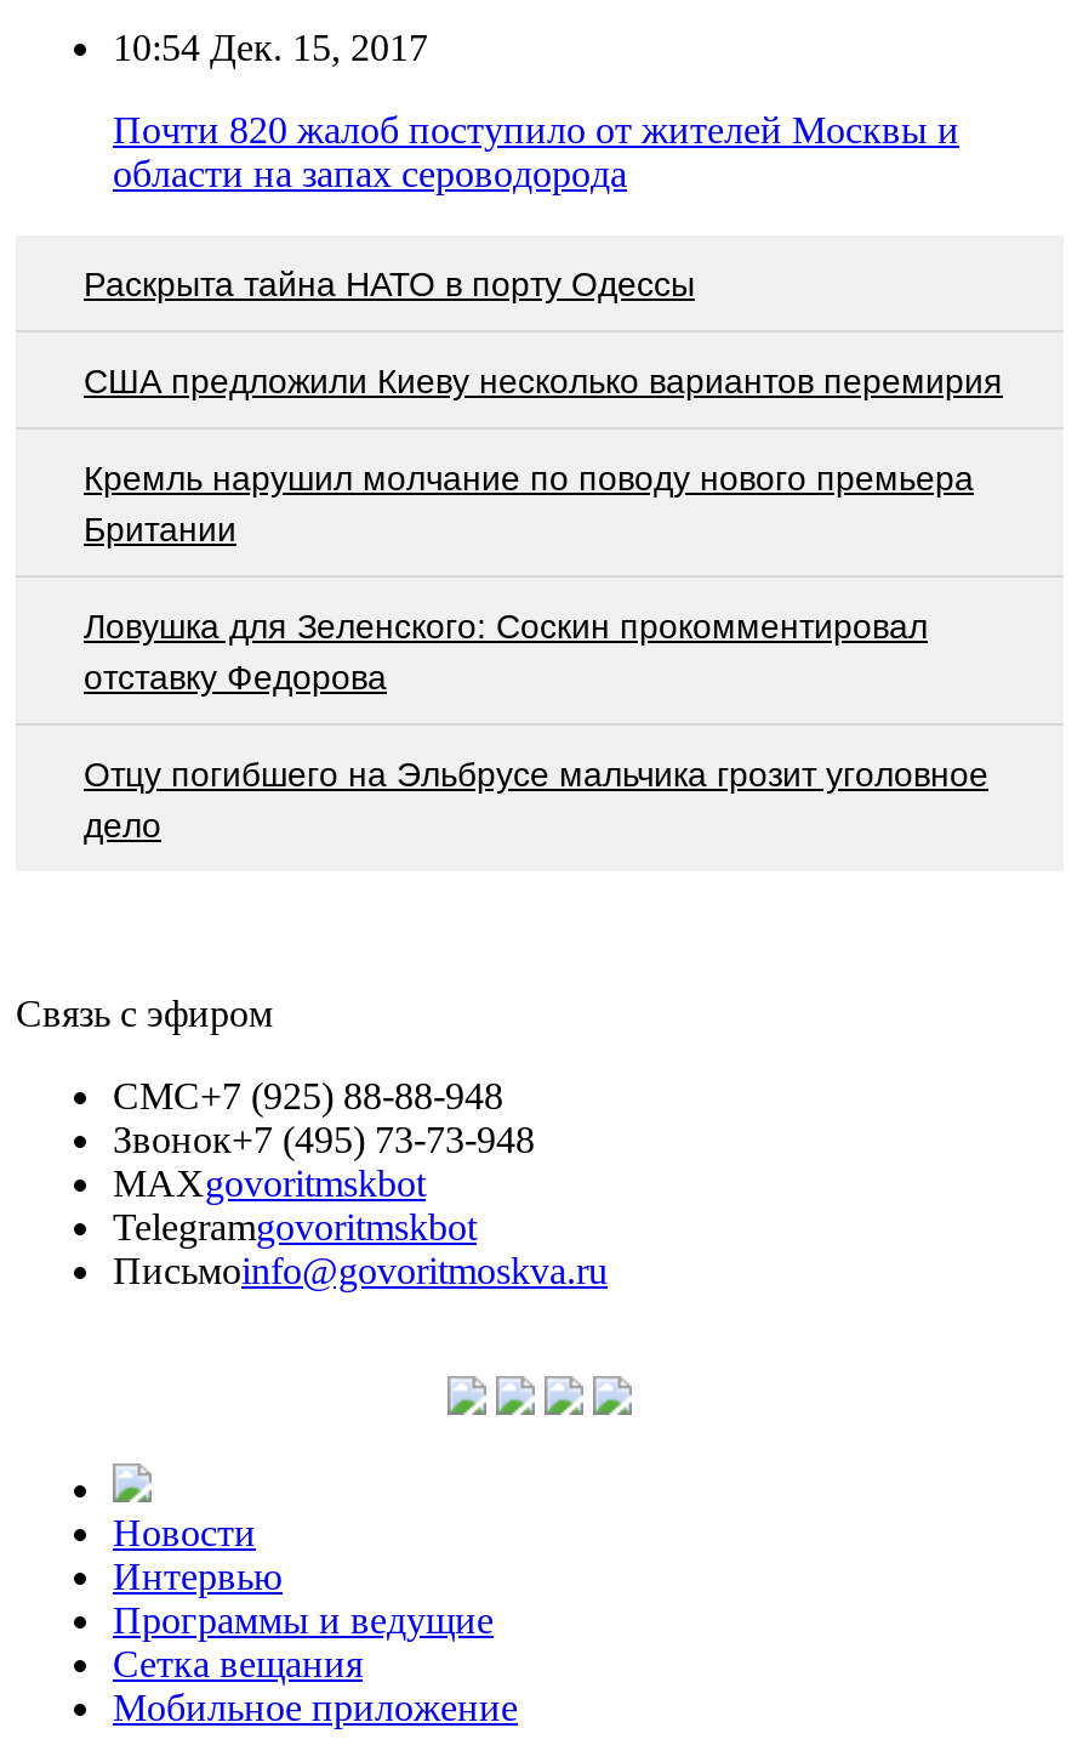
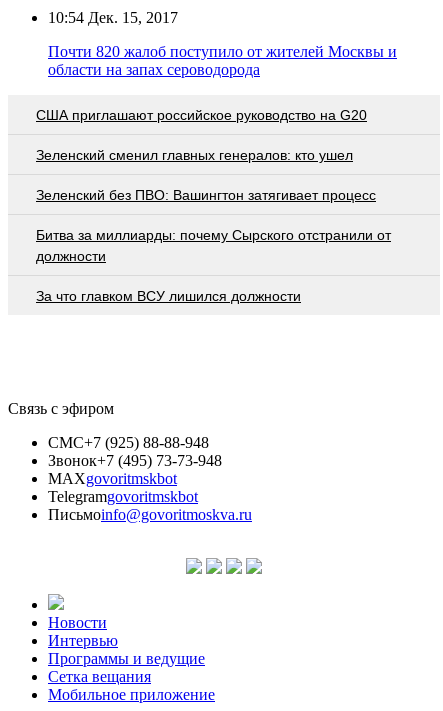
[84,264,695,302] Раскрыта тайна НАТО в порту Одессы -> [36,107,367,123] США приглашают российское руководство на G20
[84,361,1003,399] США предложили Киеву несколько вариантов перемирия -> [36,147,353,163] Зеленский сменил главных генералов: кто ушел
[84,458,974,548] Кремль нарушил молчание по поводу нового премьера | Британии -> [36,187,376,203] Зеленский без ПВО: Вашингтон затягивает процесс
[84,606,928,696] Ловушка для Зеленского: Соскин прокомментировал | отставку Федорова -> [36,227,391,264] Битва за миллиарды: почему Сырского отстранили от | должности
[84,754,988,844] Отцу погибшего на Эльбрусе мальчика грозит уголовное | дело -> [36,288,301,304] За что главком ВСУ лишился должности

